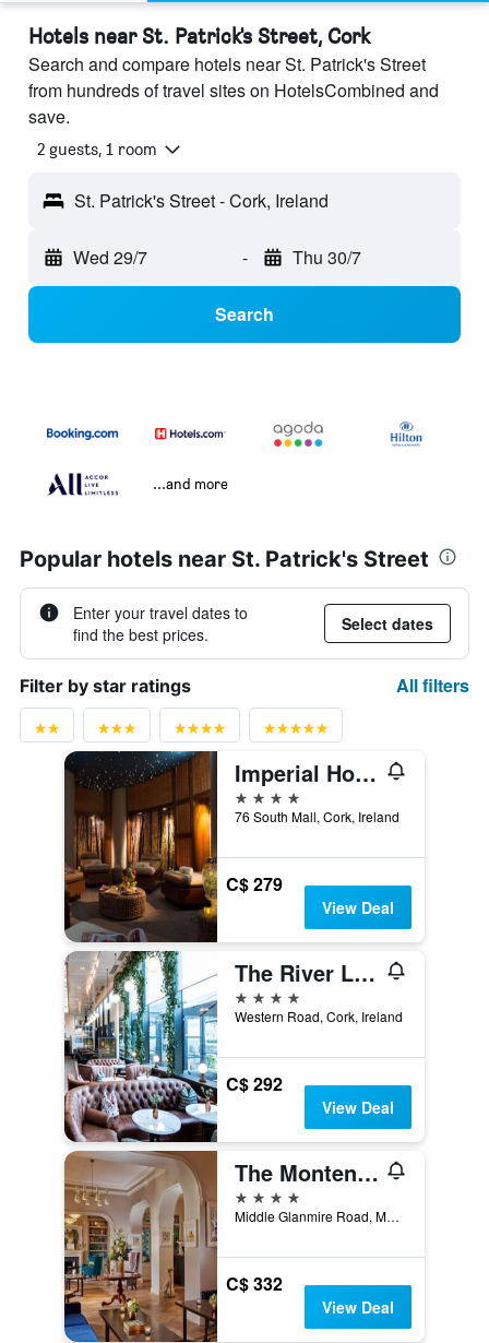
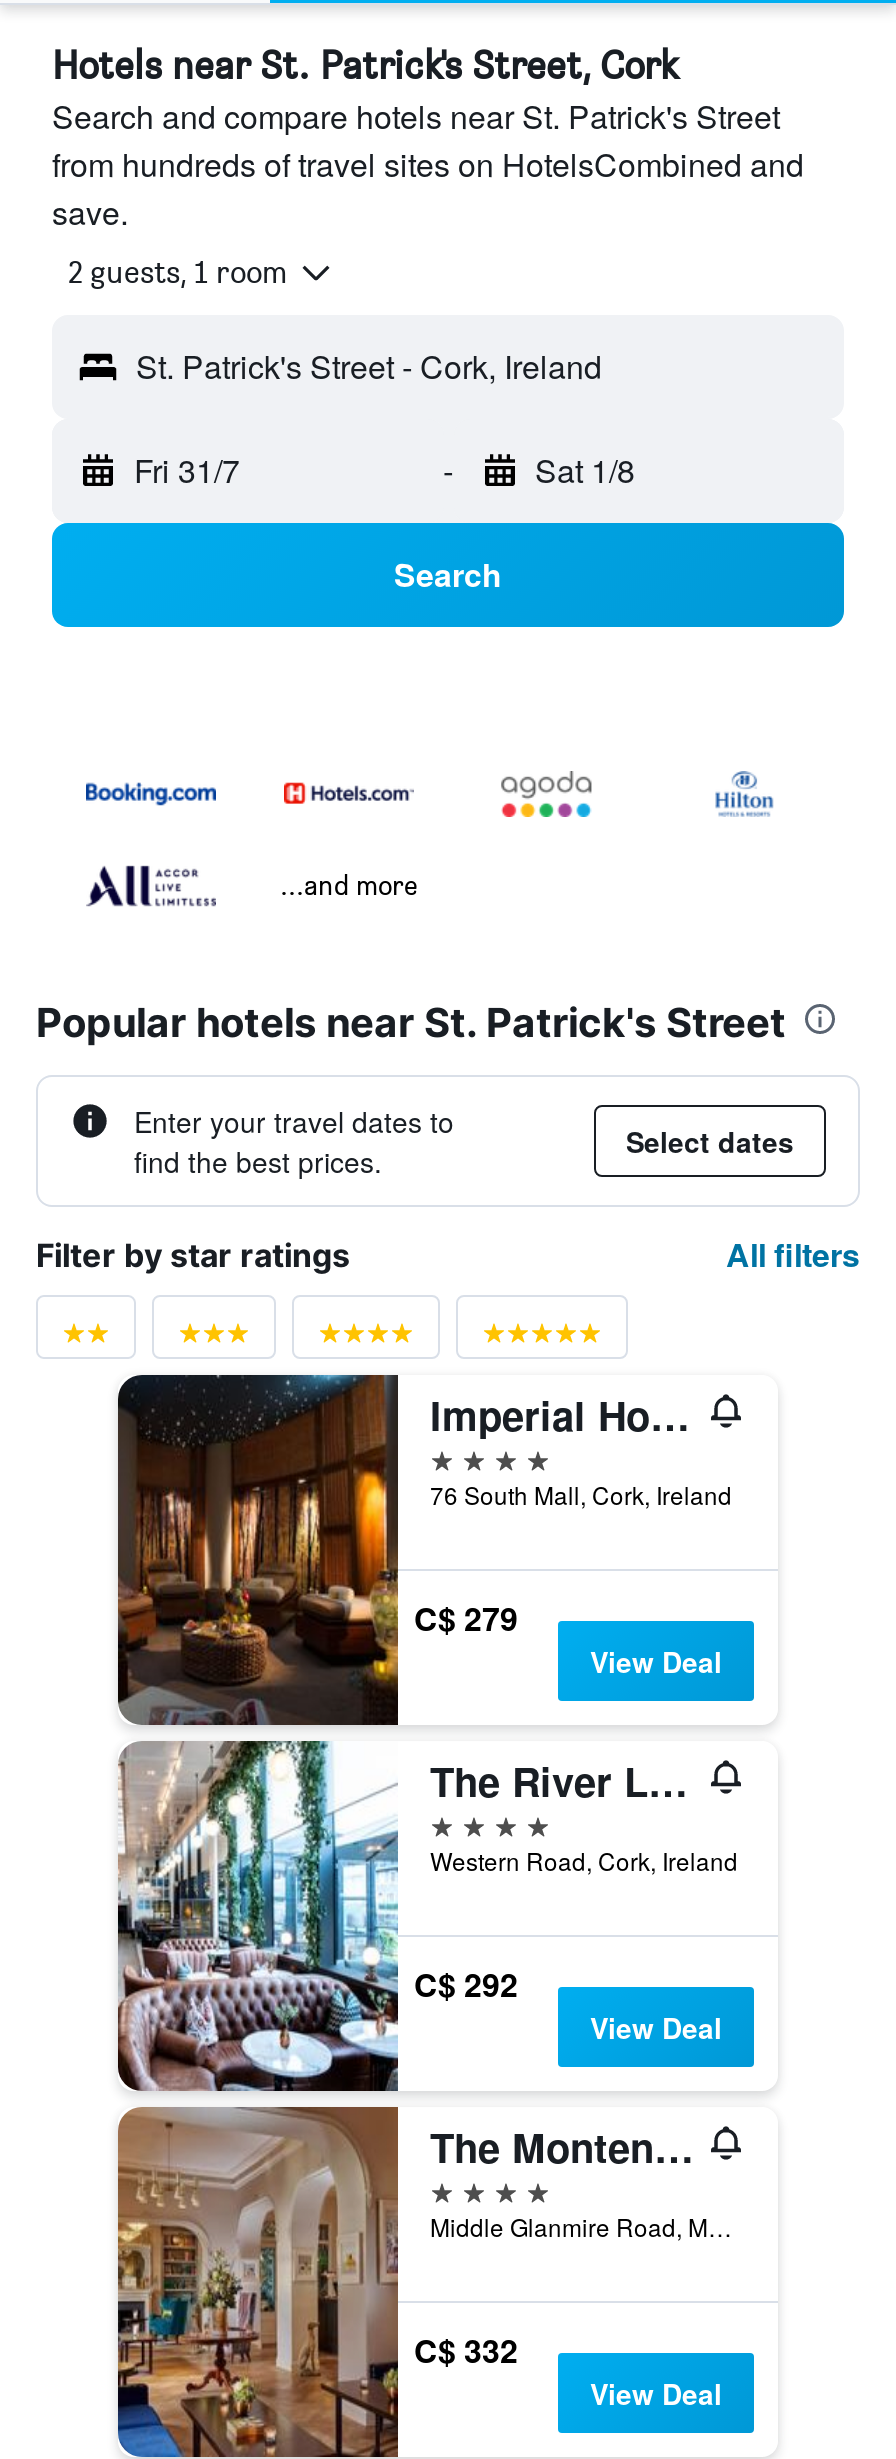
[73,245,147,270] Wed 29/7 -> [134,447,240,493] Fri 31/7
[292,245,361,270] Thu 30/7 -> [535,447,635,493] Sat 1/8

